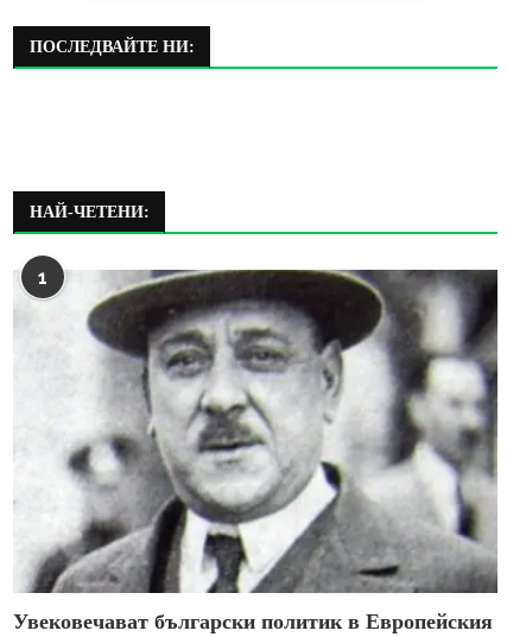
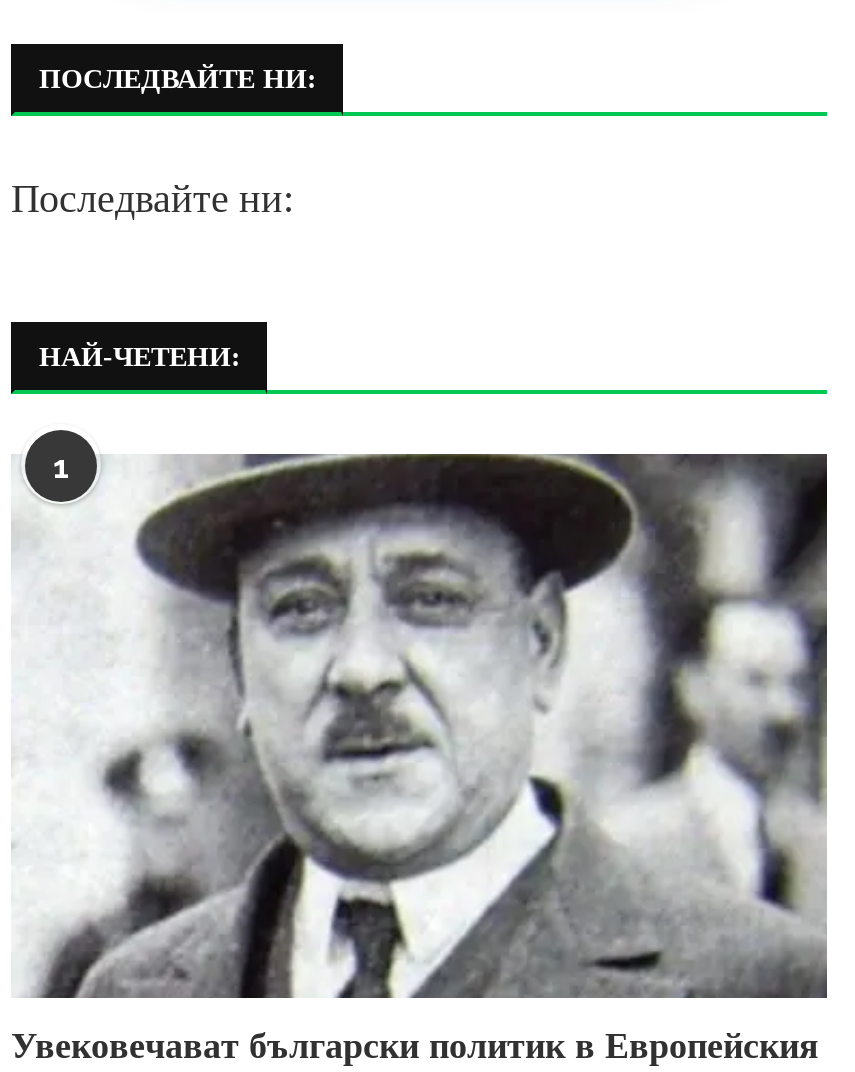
none -> [11,176,295,220] Последвайте ни:

